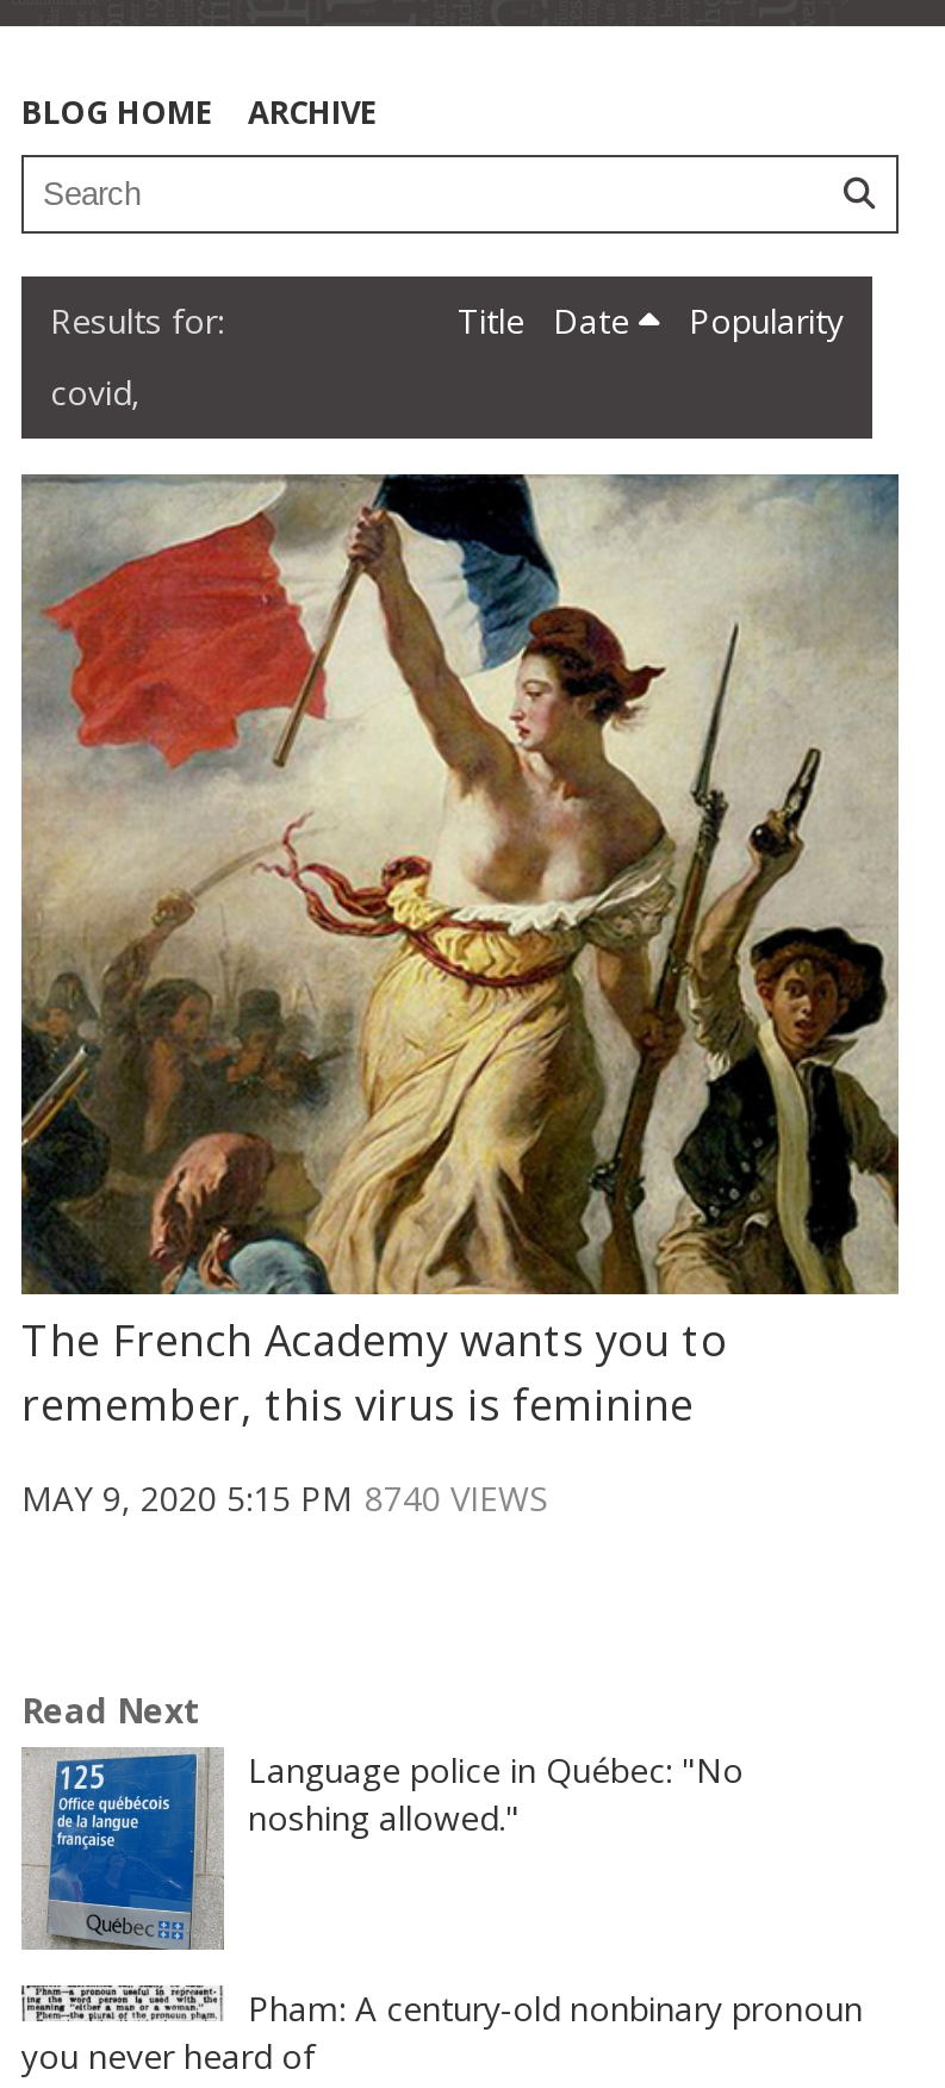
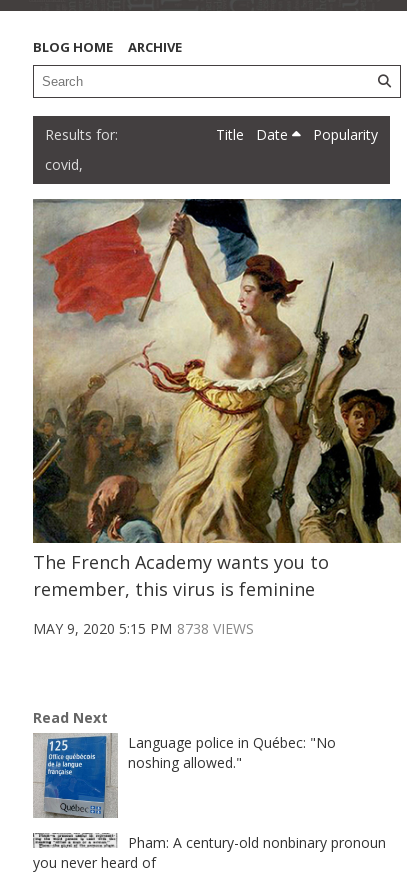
[21,1474,548,1520] MAY 9, 2020 5:15 PM 8740 VIEWS -> [33,618,254,637] MAY 9, 2020 5:15 PM 8738 VIEWS

